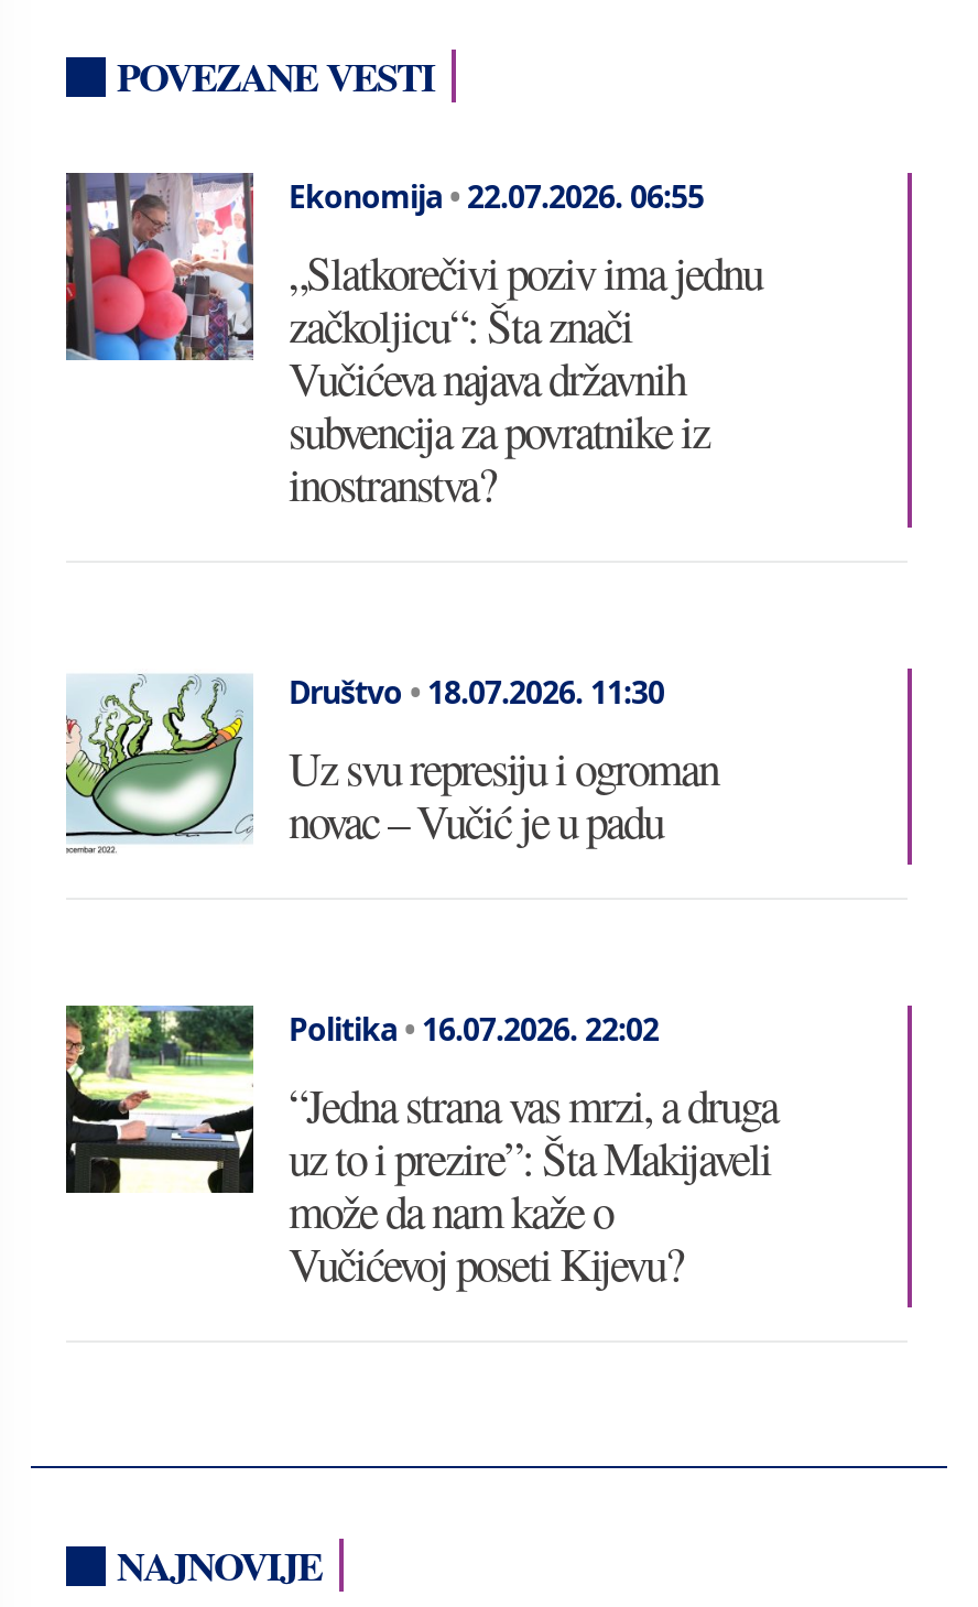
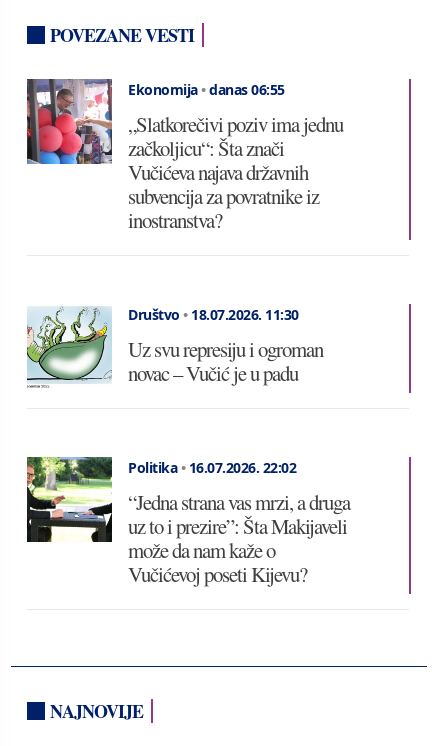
[289,176,704,217] Ekonomija • 22.07.2026. 06:55 -> [128,80,284,99] Ekonomija • danas 06:55

